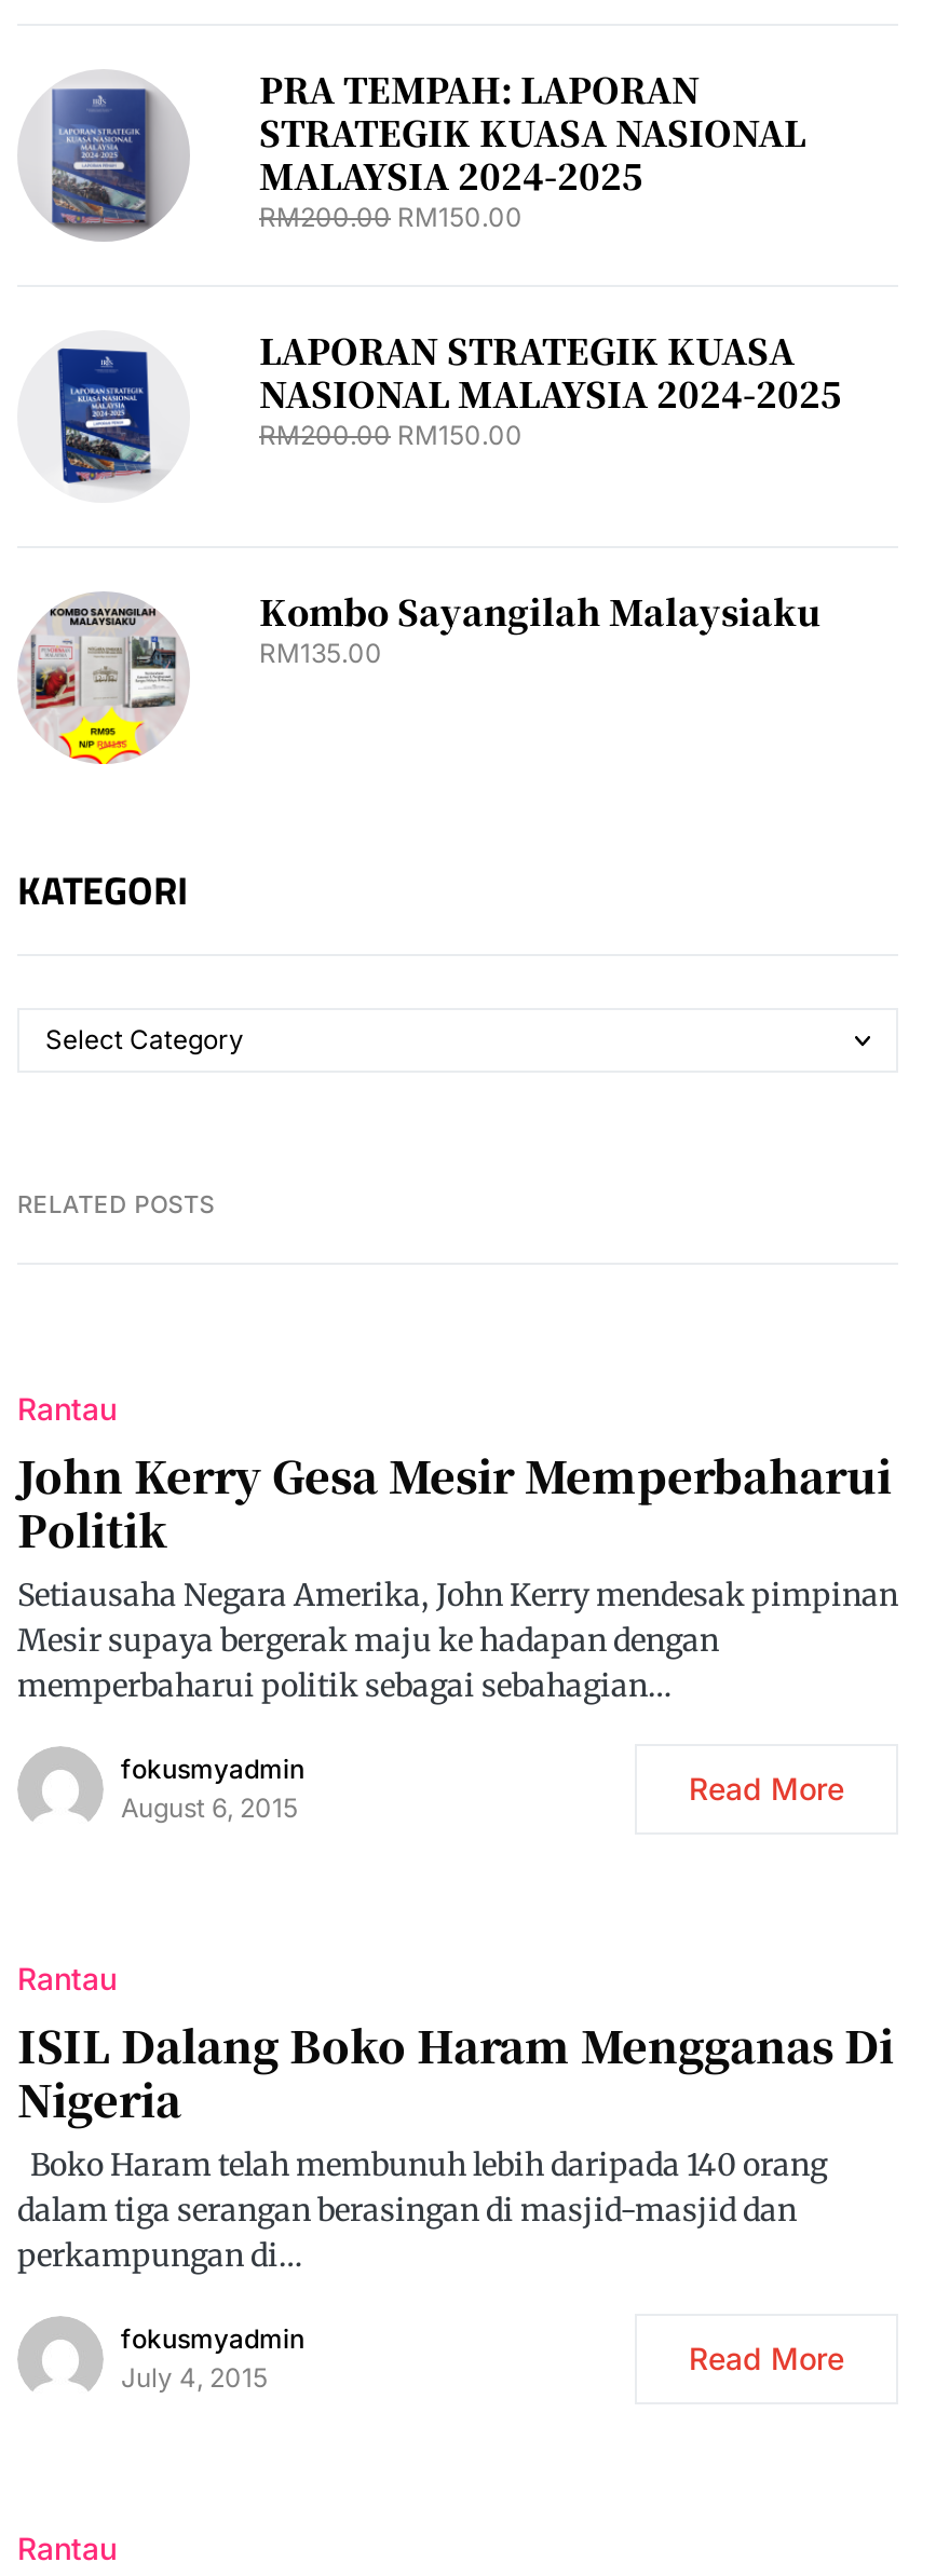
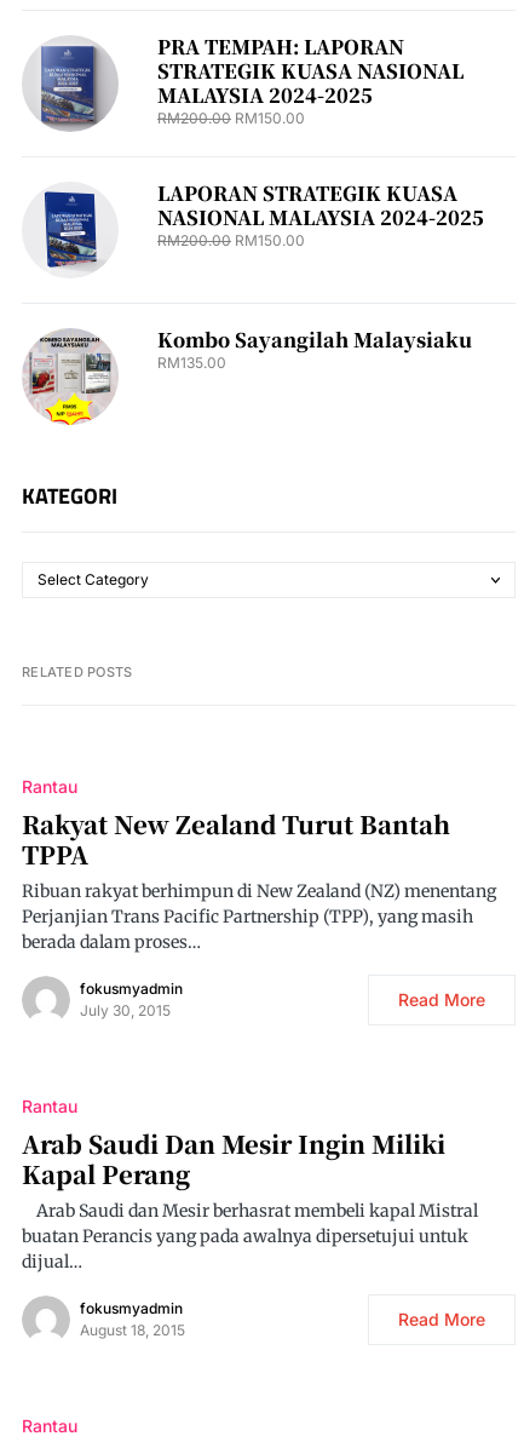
[17,1443,898,1704] John Kerry Gesa Mesir Memperbaharui | Politik | Setiausaha Negara Amerika, John Kerry mendesak pimpinan | Mesir supaya bergerak maju ke hadapan dengan | memperbaharui politik sebagai sebahagian… -> [22,806,496,952] Rakyat New Zealand Turut Bantah | TPPA | Ribuan rakyat berhimpun di New Zealand (NZ) menentang | Perjanjian Trans Pacific Partnership (TPP), yang masih | berada dalam proses…
[121,1791,298,1823] August 6, 2015 -> [80,1001,171,1019] July 30, 2015
[17,2013,894,2274] ISIL Dalang Boko Haram Mengganas Di | Nigeria | Boko Haram telah membunuh lebih daripada 140 orang | dalam tiga serangan berasingan di masjid-masjid dan | perkampungan di… -> [22,1126,478,1272] Arab Saudi Dan Mesir Ingin Miliki | Kapal Perang | Arab Saudi dan Mesir berhasrat membeli kapal Mistral | buatan Perancis yang pada awalnya dipersetujui untuk | dijual…
[121,2360,268,2393] July 4, 2015 -> [80,1320,185,1339] August 18, 2015

